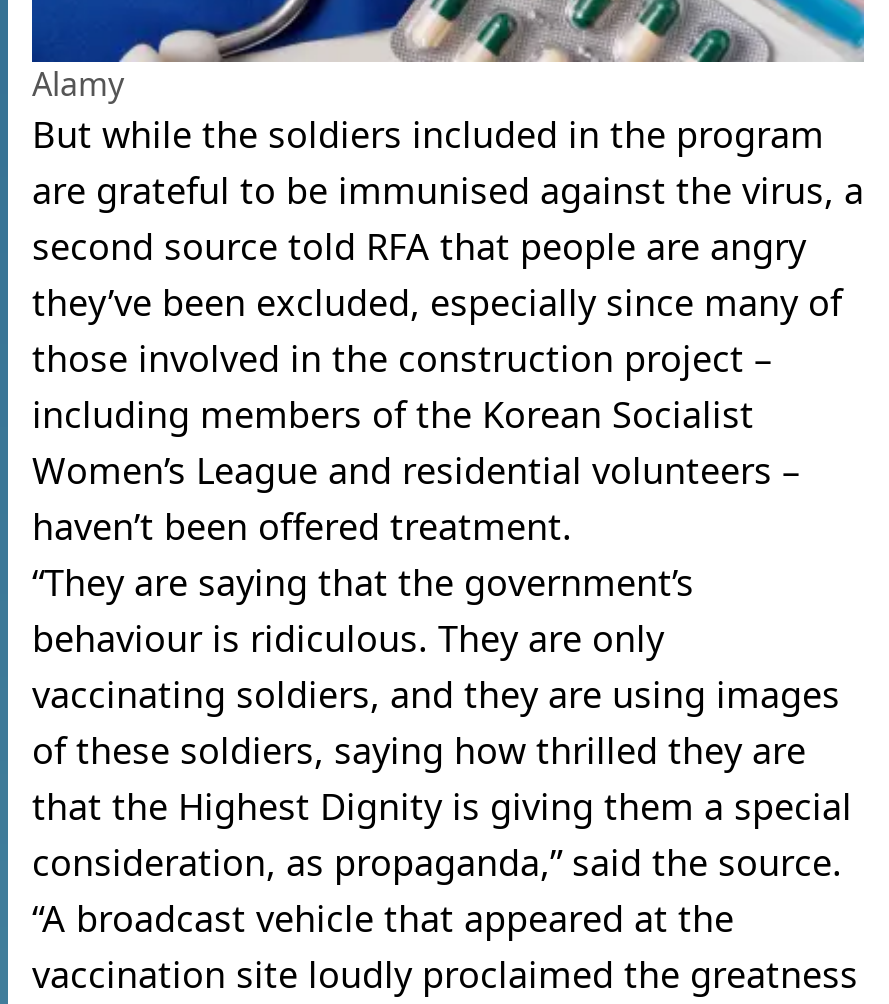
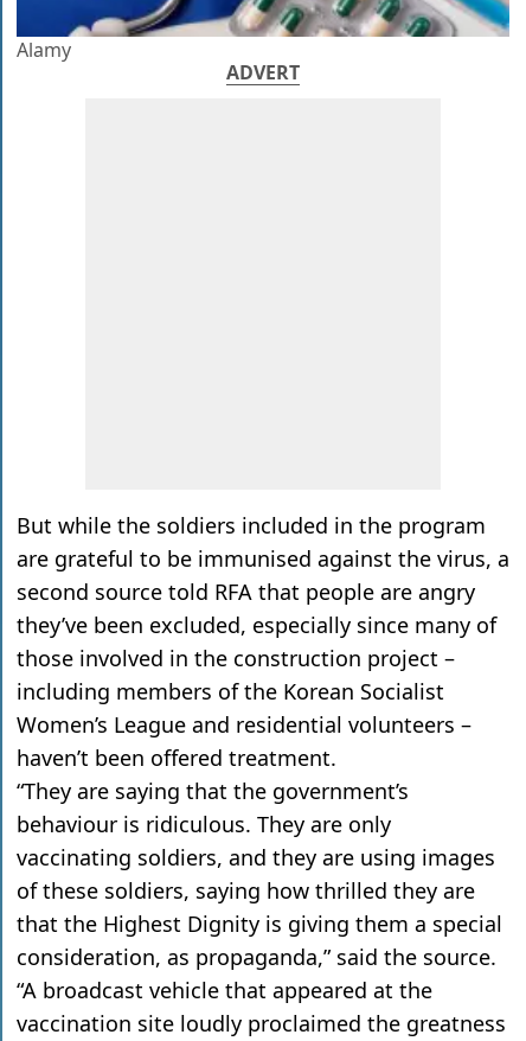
none -> [226,60,300,86] ADVERT

